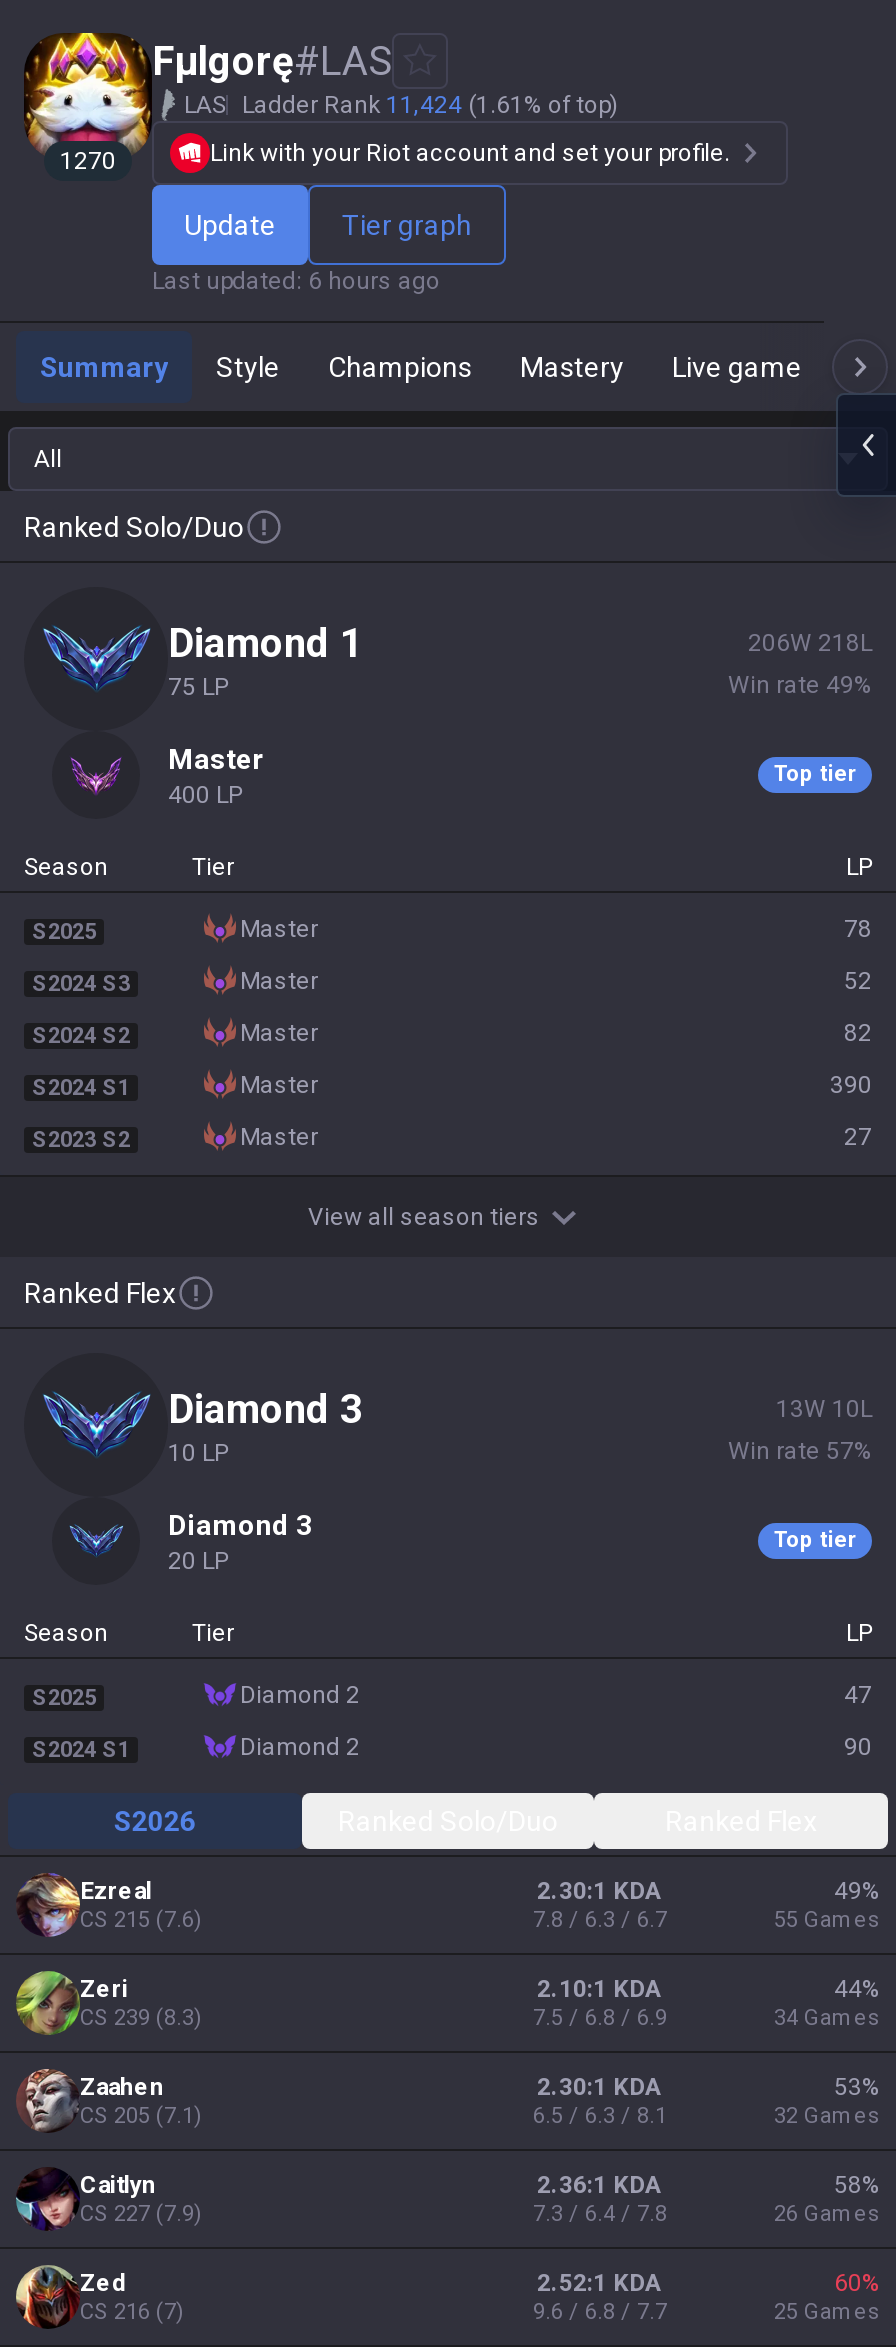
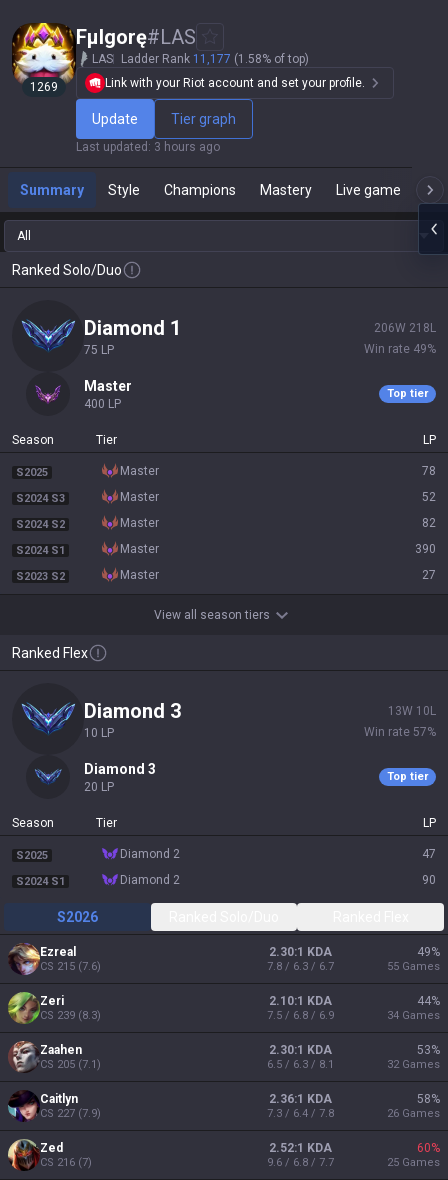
[184,91,618,119] LAS Ladder Rank 11,424 (1.61% of top) -> [92,52,309,66] LAS Ladder Rank 11,177 (1.58% of top)
[60,147,116,175] 1270 -> [30,80,58,94] 1269
[152,267,440,295] Last updated: 6 hours ago -> [76,140,220,154] Last updated: 3 hours ago

